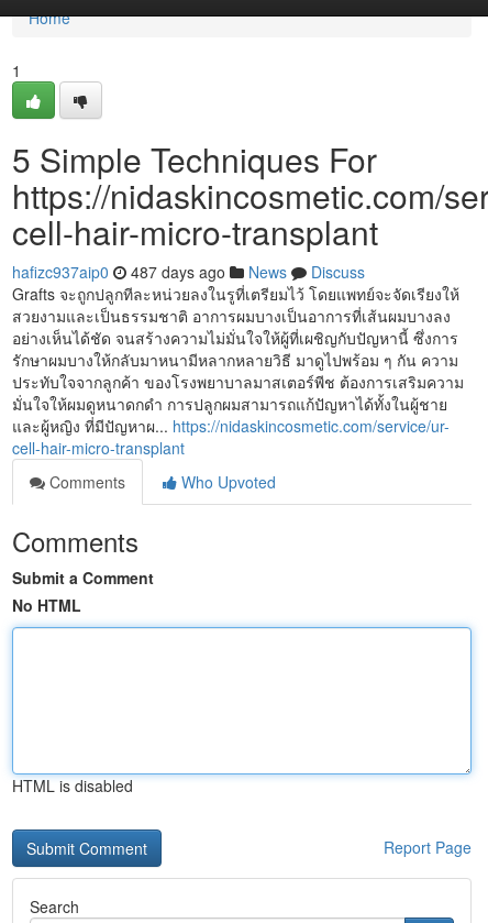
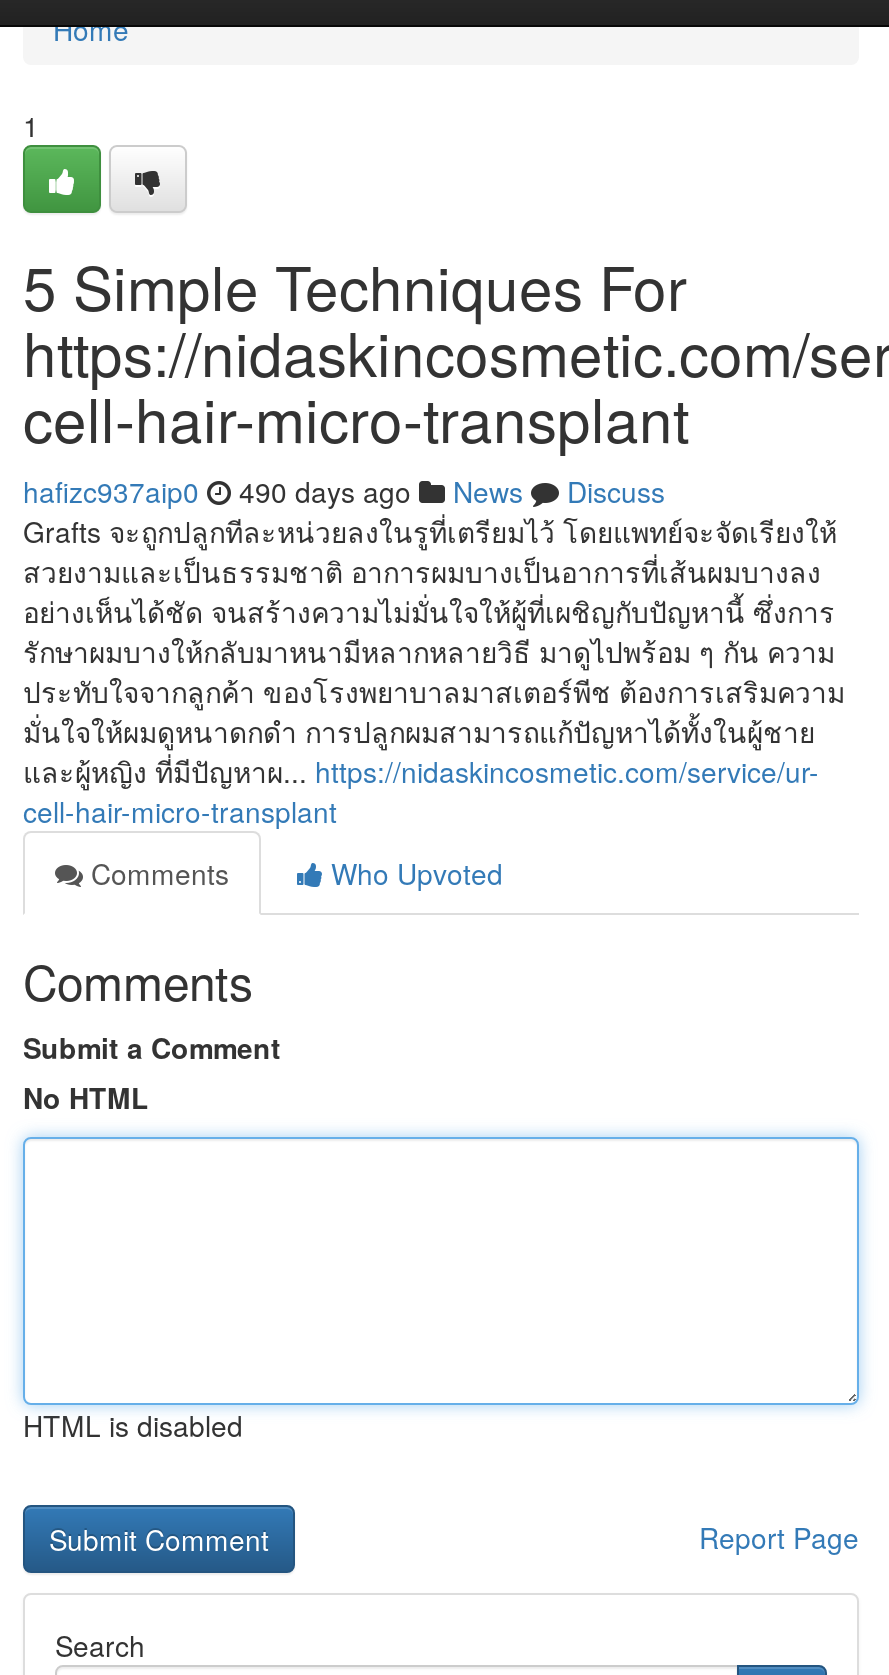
[12,261,365,283] hafizc937aip0 487 days ago News Discuss -> [23,471,665,511] hafizc937aip0 490 days ago News Discuss

